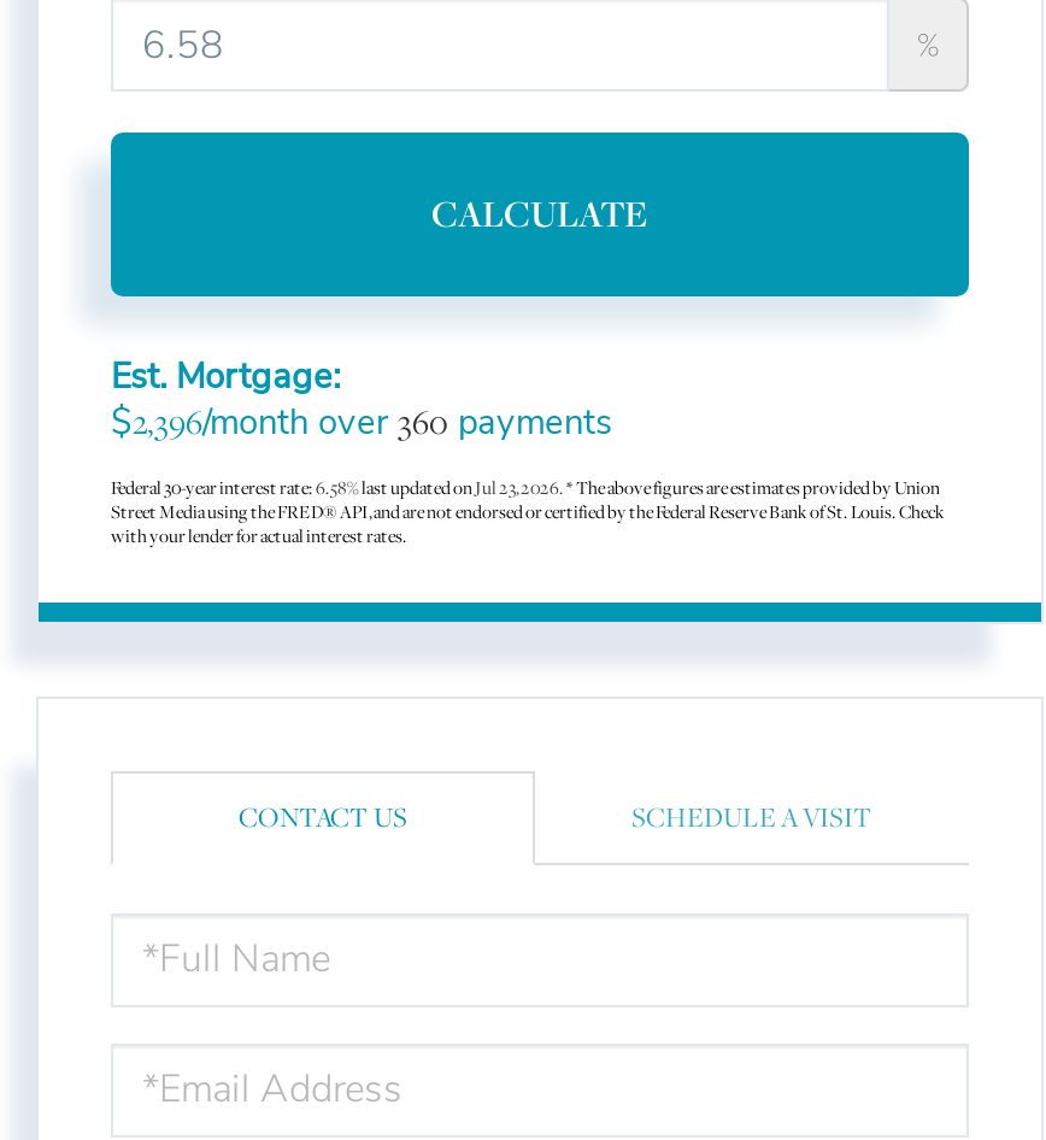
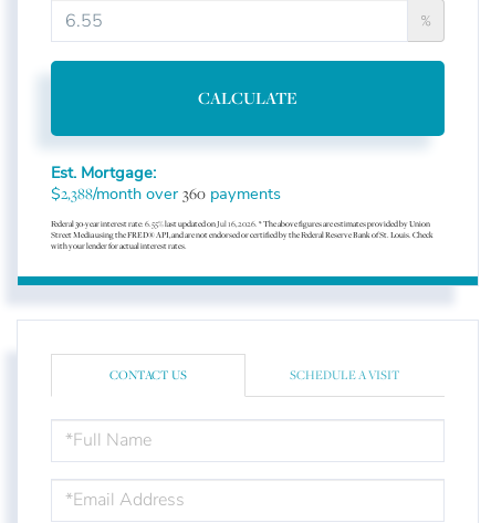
[111,397,612,445] $2,396/month over 360 payments -> [51,182,281,204] $2,388/month over 360 payments
[111,474,940,500] Federal 30-year interest rate: 6.58% last updated on Jul 23, 2026. * The above figures are estimates provided by Union -> [51,217,430,230] Federal 30-year interest rate: 6.55% last updated on Jul 16, 2026. * The above figures are estimates provided by Union

